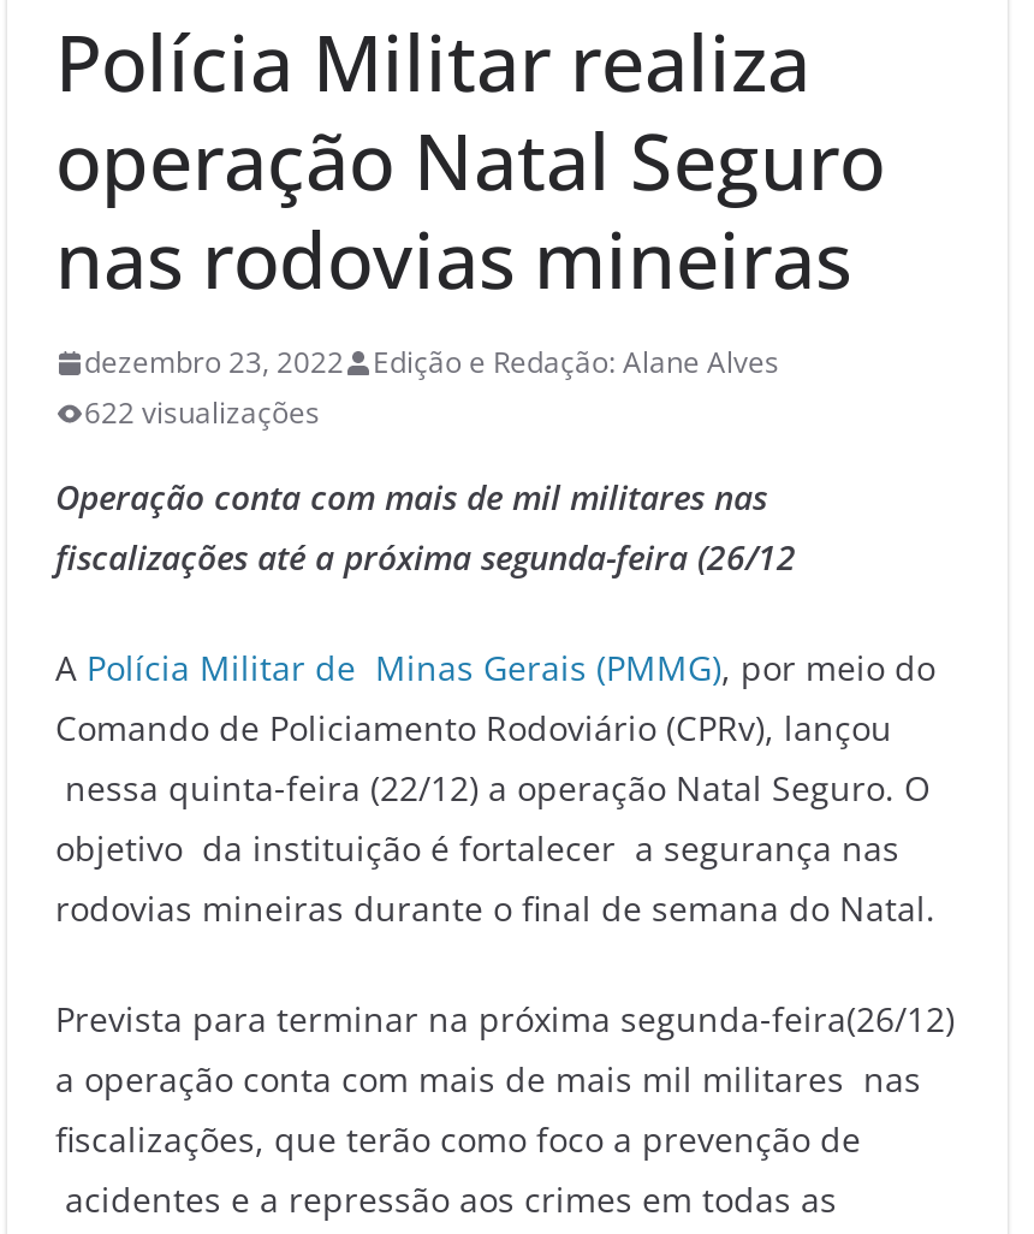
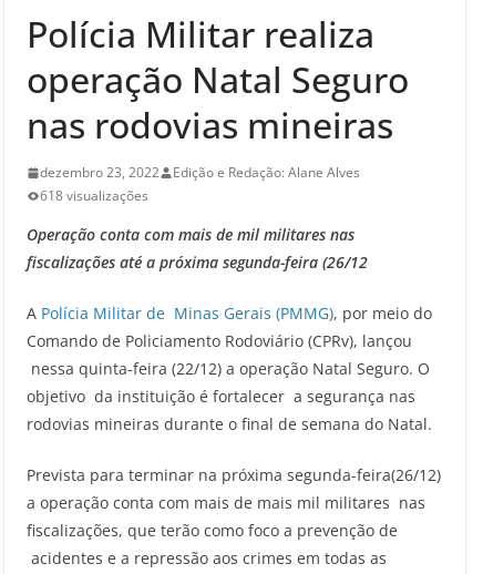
[84,393,320,434] 622 visualizações -> [40,186,148,205] 618 visualizações

